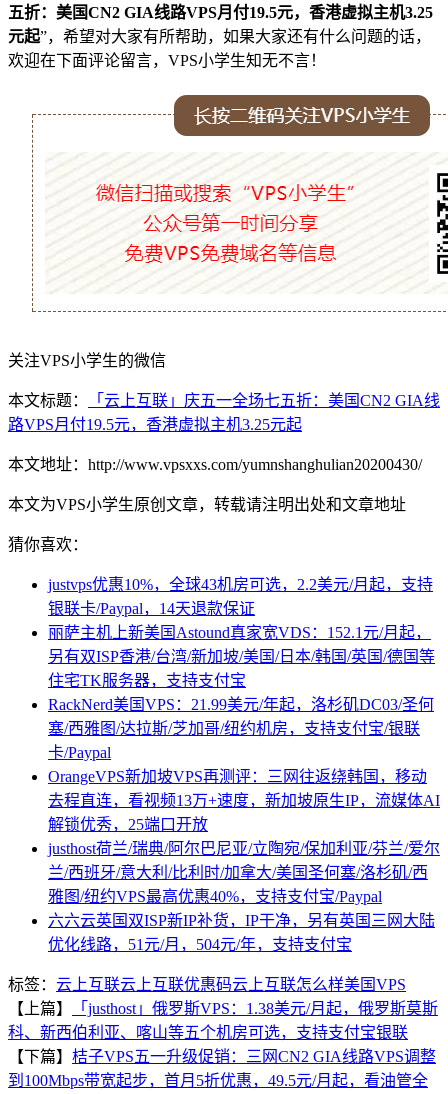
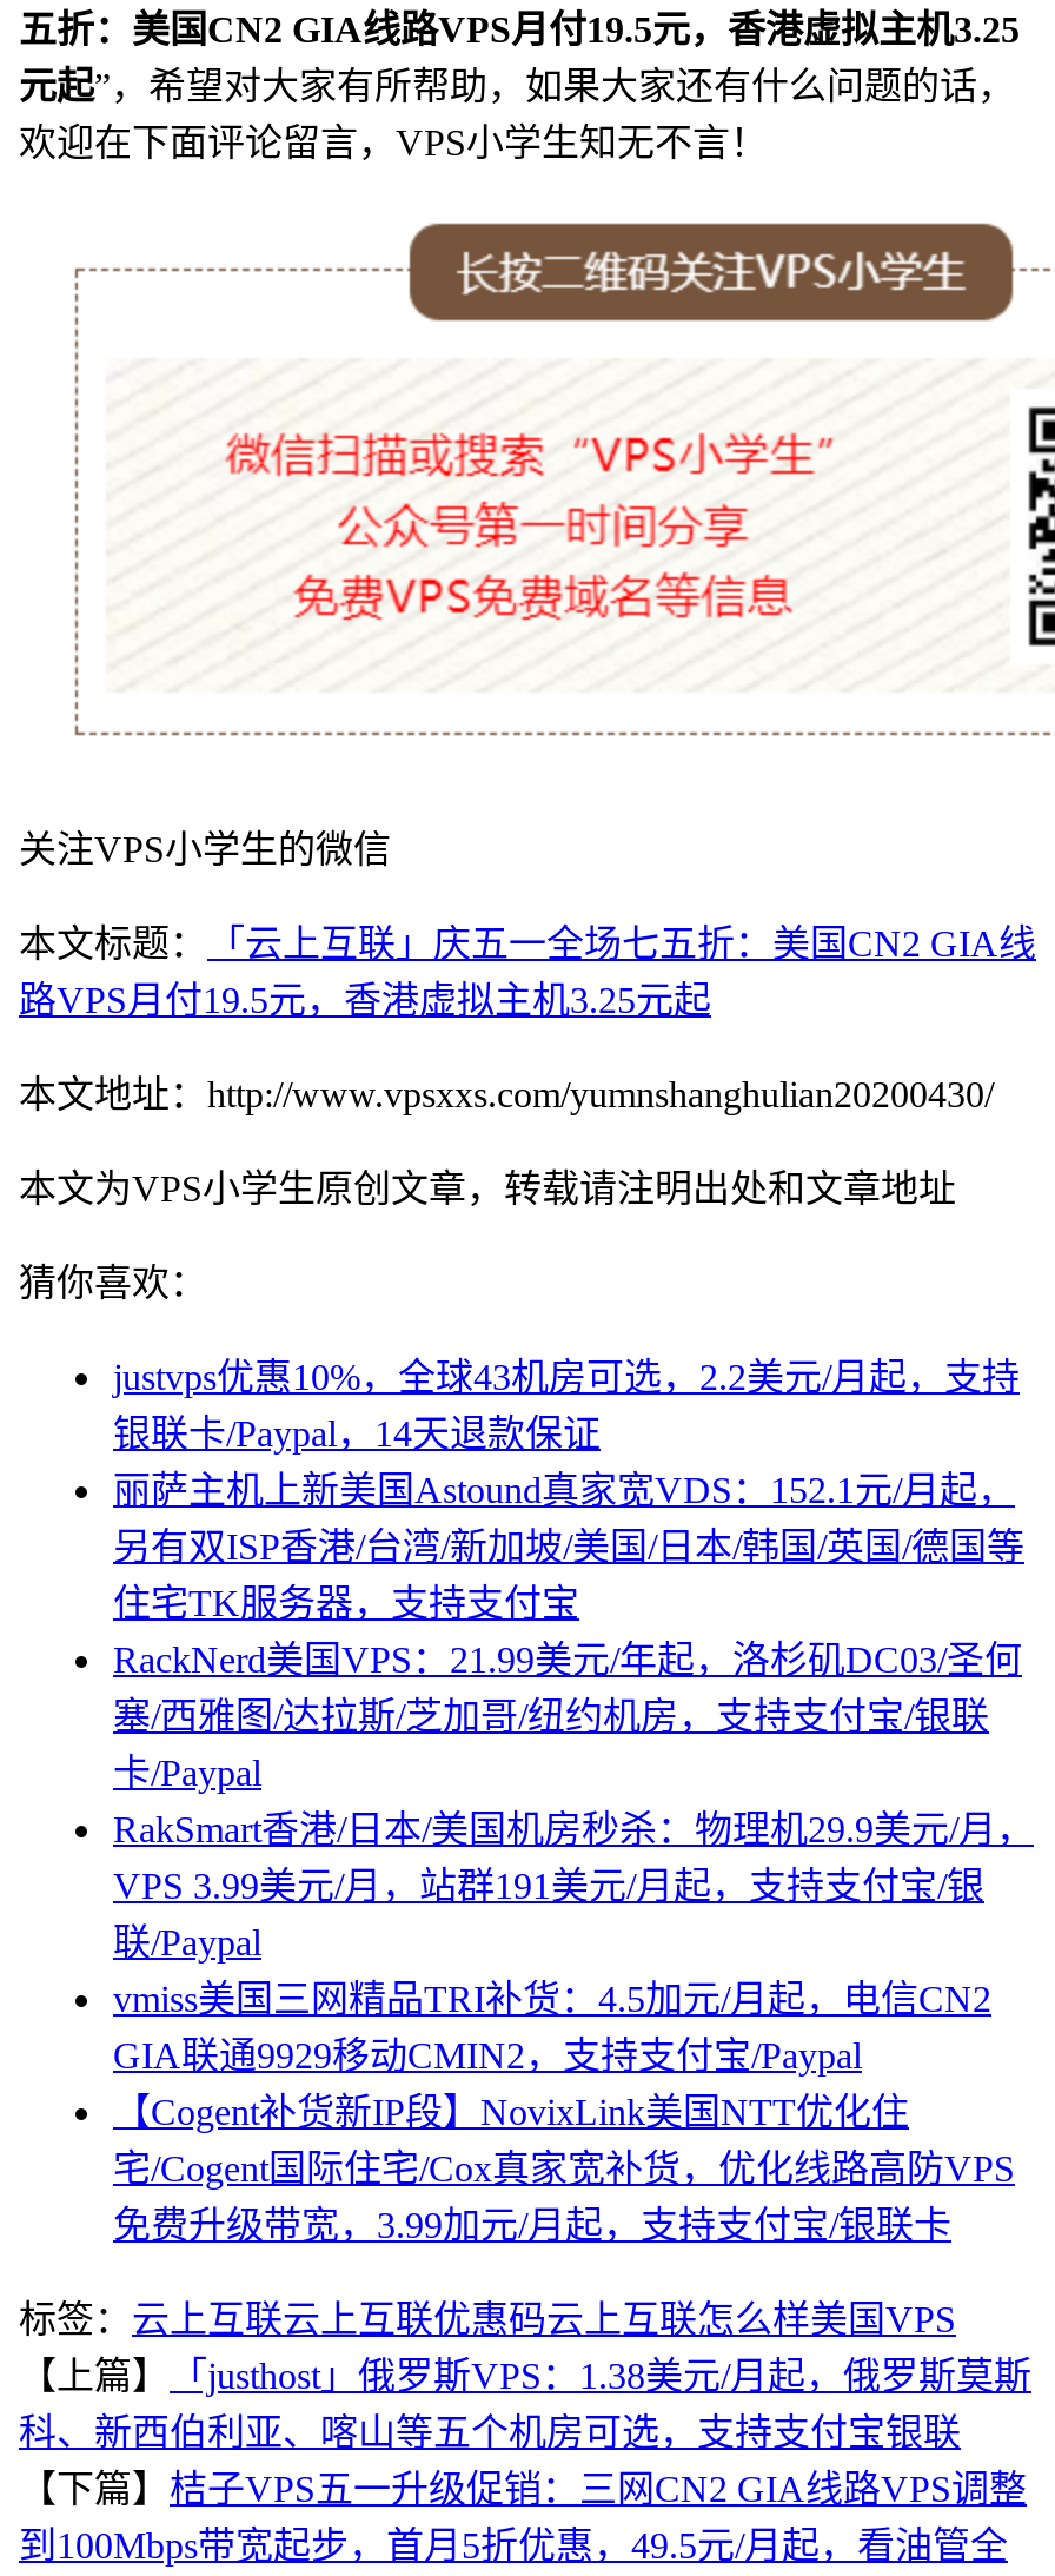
[48,768,440,953] OrangeVPS新加坡VPS再测评：三网往返绕韩国，移动 | 去程直连，看视频13万+速度，新加坡原生IP，流媒体AI | 解锁优秀，25端口开放 | justhost荷兰/瑞典/阿尔巴尼亚/立陶宛/保加利亚/芬兰/爱尔 | 兰/西班牙/意大利/比利时/加拿大/美国圣何塞/洛杉矶/西 | 雅图/纽约VPS最高优惠40%，支持支付宝/Paypal | 六六云英国双ISP新IP补货，IP干净，另有英国三网大陆 | 优化线路，51元/月，504元/年，支持支付宝 -> [113,1809,1034,2245] RakSmart香港/日本/美国机房秒杀：物理机29.9美元/月， | VPS 3.99美元/月，站群191美元/月起，支持支付宝/银 | 联/Paypal | vmiss美国三网精品TRI补货：4.5加元/月起，电信CN2 | GIA联通9929移动CMIN2，支持支付宝/Paypal | 【Cogent补货新IP段】NovixLink美国NTT优化住 | 宅/Cogent国际住宅/Cox真家宽补货，优化线路高防VPS | 免费升级带宽，3.99加元/月起，支持支付宝/银联卡

